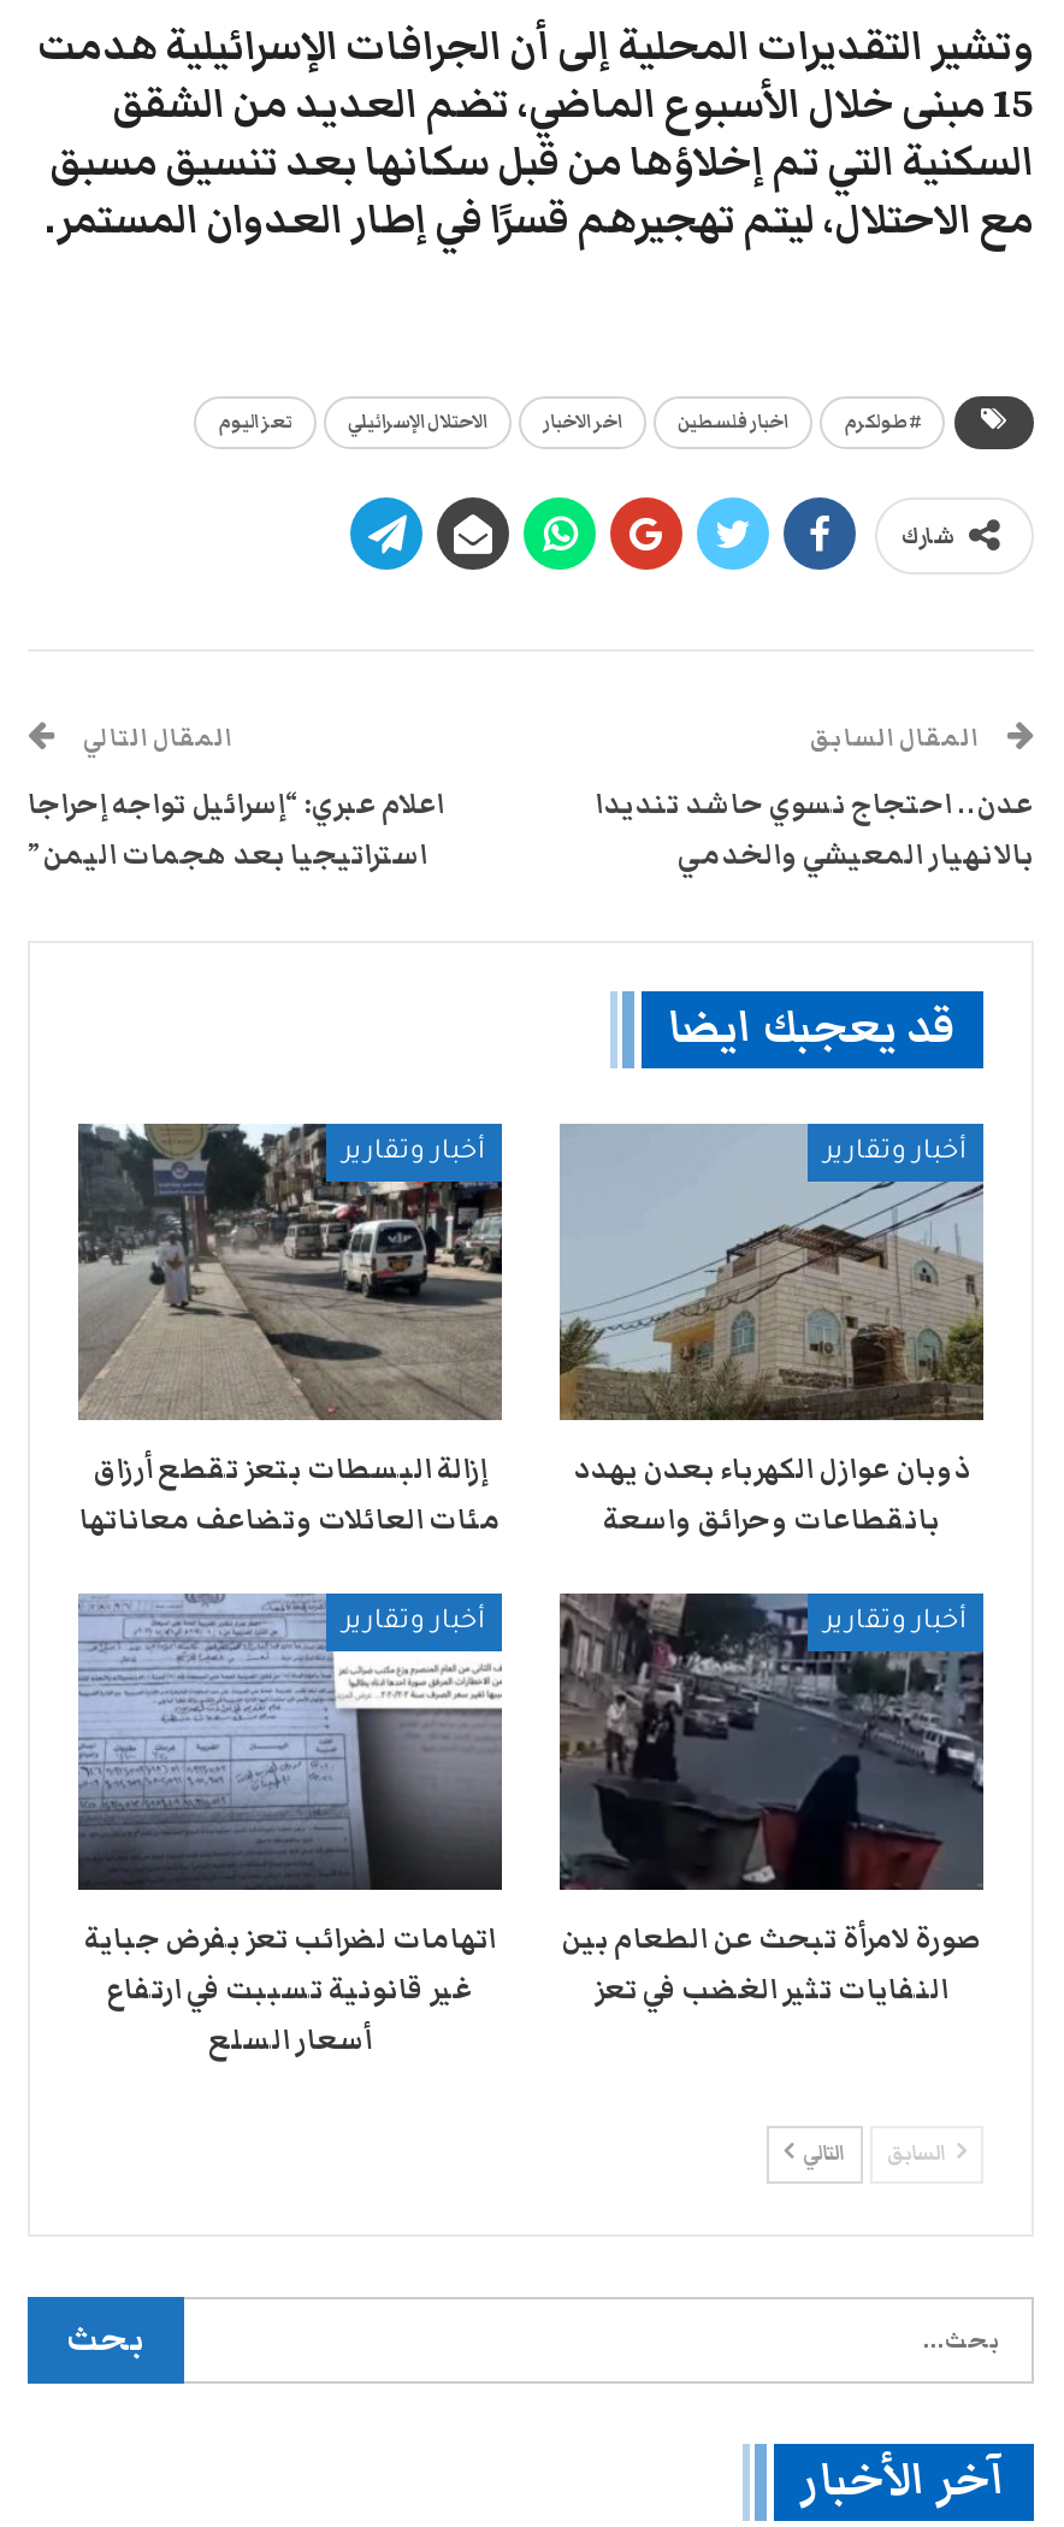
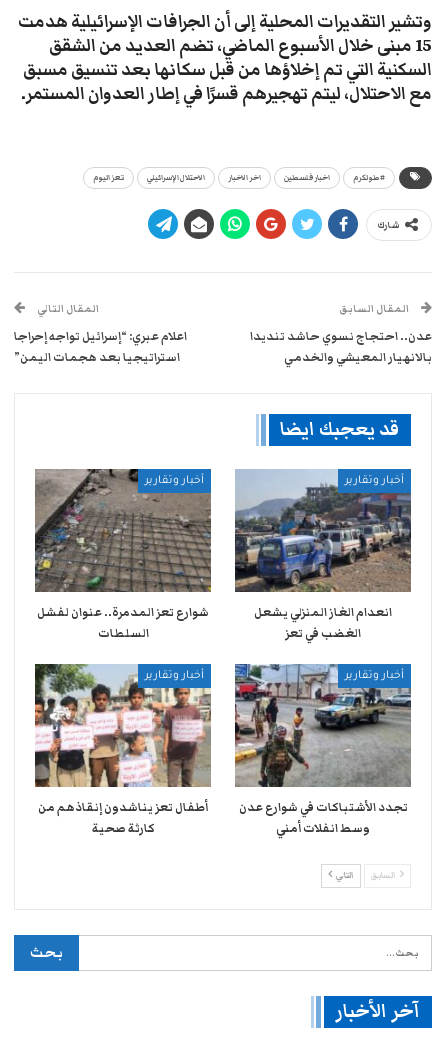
[78,1124,504,1541] [image] | إزالة البسطات بتعز تقطع أرزاق | مئات العائلات وتضاعف معاناتها -> [35,468,212,642] [image] | شوارع تعز المدمرة.. عنوان لفشل | السلطات
[557,1126,983,1541] [image] | ذوبان عوازل الكهرباء بعدن يهدد | بانقطاعات وحرائق واسعة -> [234,471,411,642] [image] | انعدام الغاز المنزلي يشعل | الغضب في تعز
[78,1594,502,2062] [image] | اتهامات لضرائب تعز بفرض جباية | غير قانونية تسببت في ارتفاع | أسعار السلع -> [34,663,211,837] [image] | أطفال تعز يناشدون إنقاذهم من | كارثة صحية
[560,1591,983,2011] [image] | صورة لامرأة تبحث عن الطعام بين | النفايات تثير الغضب في تعز -> [234,663,411,837] [image] | تجدد الأشتباكات في شوارع عدن | وسط انفلات أمني

